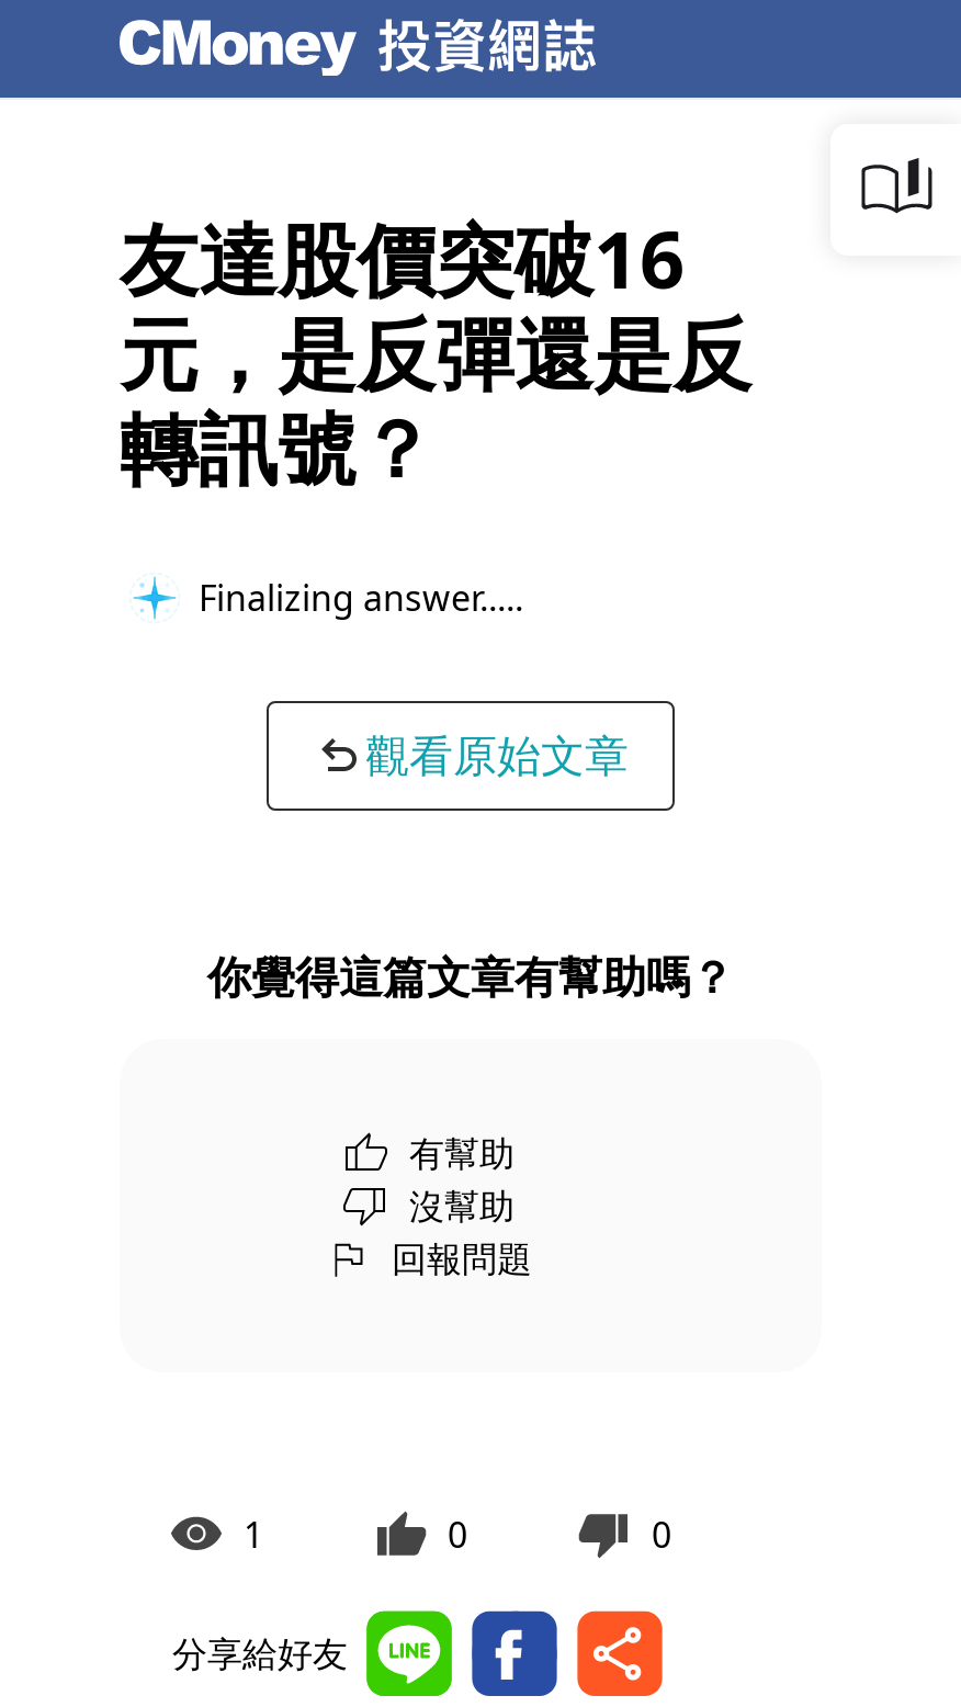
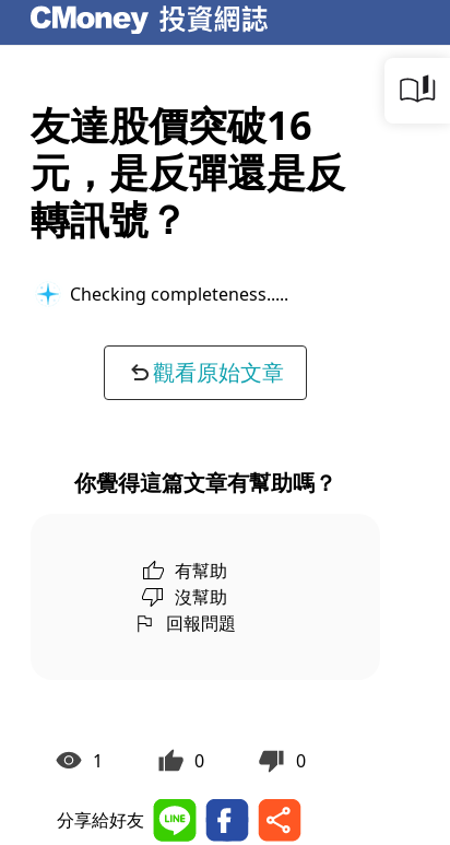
[199,573,506,621] Finalizing answer... -> [70,281,280,306] Checking completeness...

